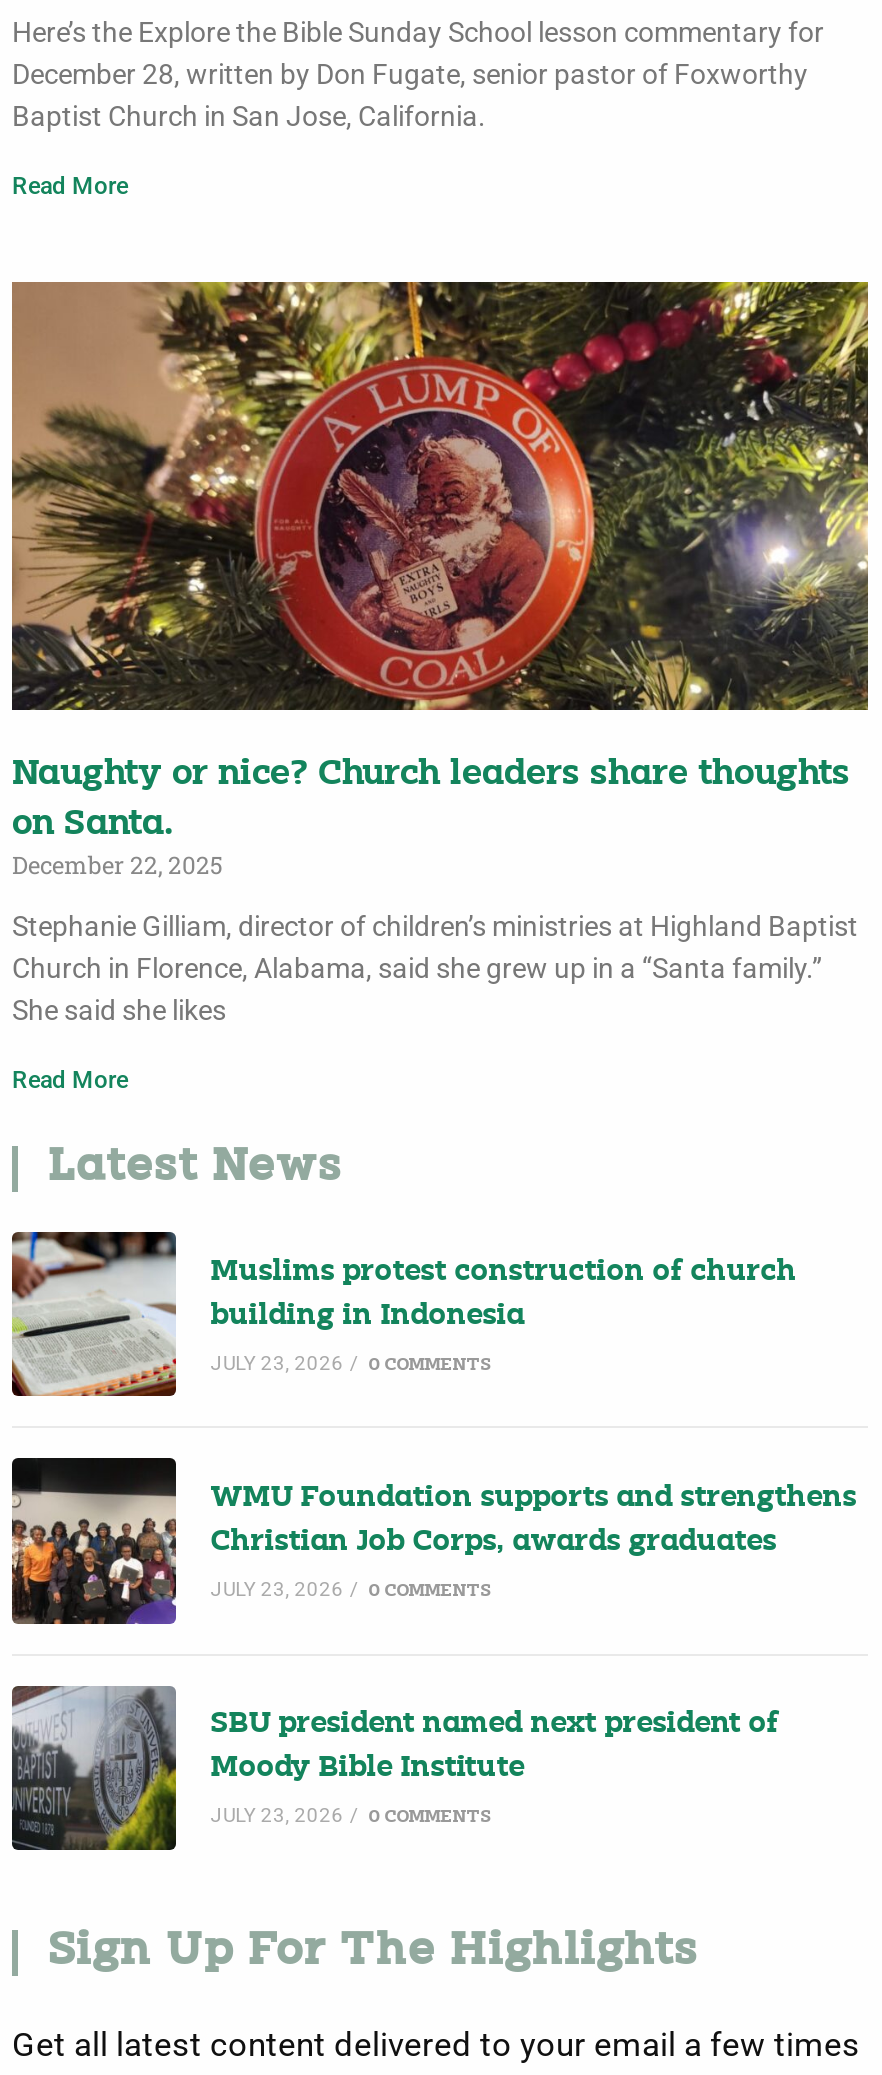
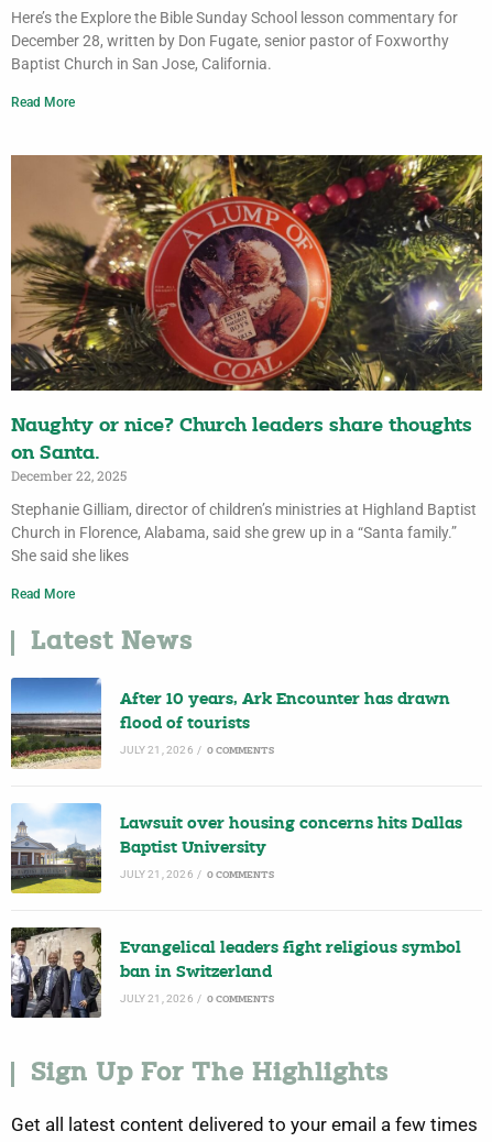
[10,1230,797,1398] [image] | Muslims protest construction of church -> [10,677,451,769] [image] | After 10 years, Ark Encounter has drawn
[211,1302,525,1332] building in Indonesia -> [120,716,250,733] flood of tourists
[211,1352,491,1374] JULY 23, 2026 / 0 COMMENTS -> [120,744,274,756] JULY 21, 2026 / 0 COMMENTS
[10,1456,857,1626] [image] | WMU Foundation supports and strengthens -> [11,802,463,894] [image] | Lawsuit over housing concerns hits Dallas
[211,1528,777,1558] Christian Job Corps, awards graduates -> [120,841,267,857] Baptist University
[211,1578,491,1600] JULY 23, 2026 / 0 COMMENTS -> [120,868,274,880] JULY 21, 2026 / 0 COMMENTS
[10,1686,779,1852] [image] | SBU president named next president of -> [10,926,462,1019] [image] | Evangelical leaders fight religious symbol
[211,1755,525,1785] Moody Bible Institute -> [120,965,272,982] ban in Switzerland
[211,1805,491,1827] JULY 23, 2026 / 0 COMMENTS -> [120,993,274,1005] JULY 21, 2026 / 0 COMMENTS

